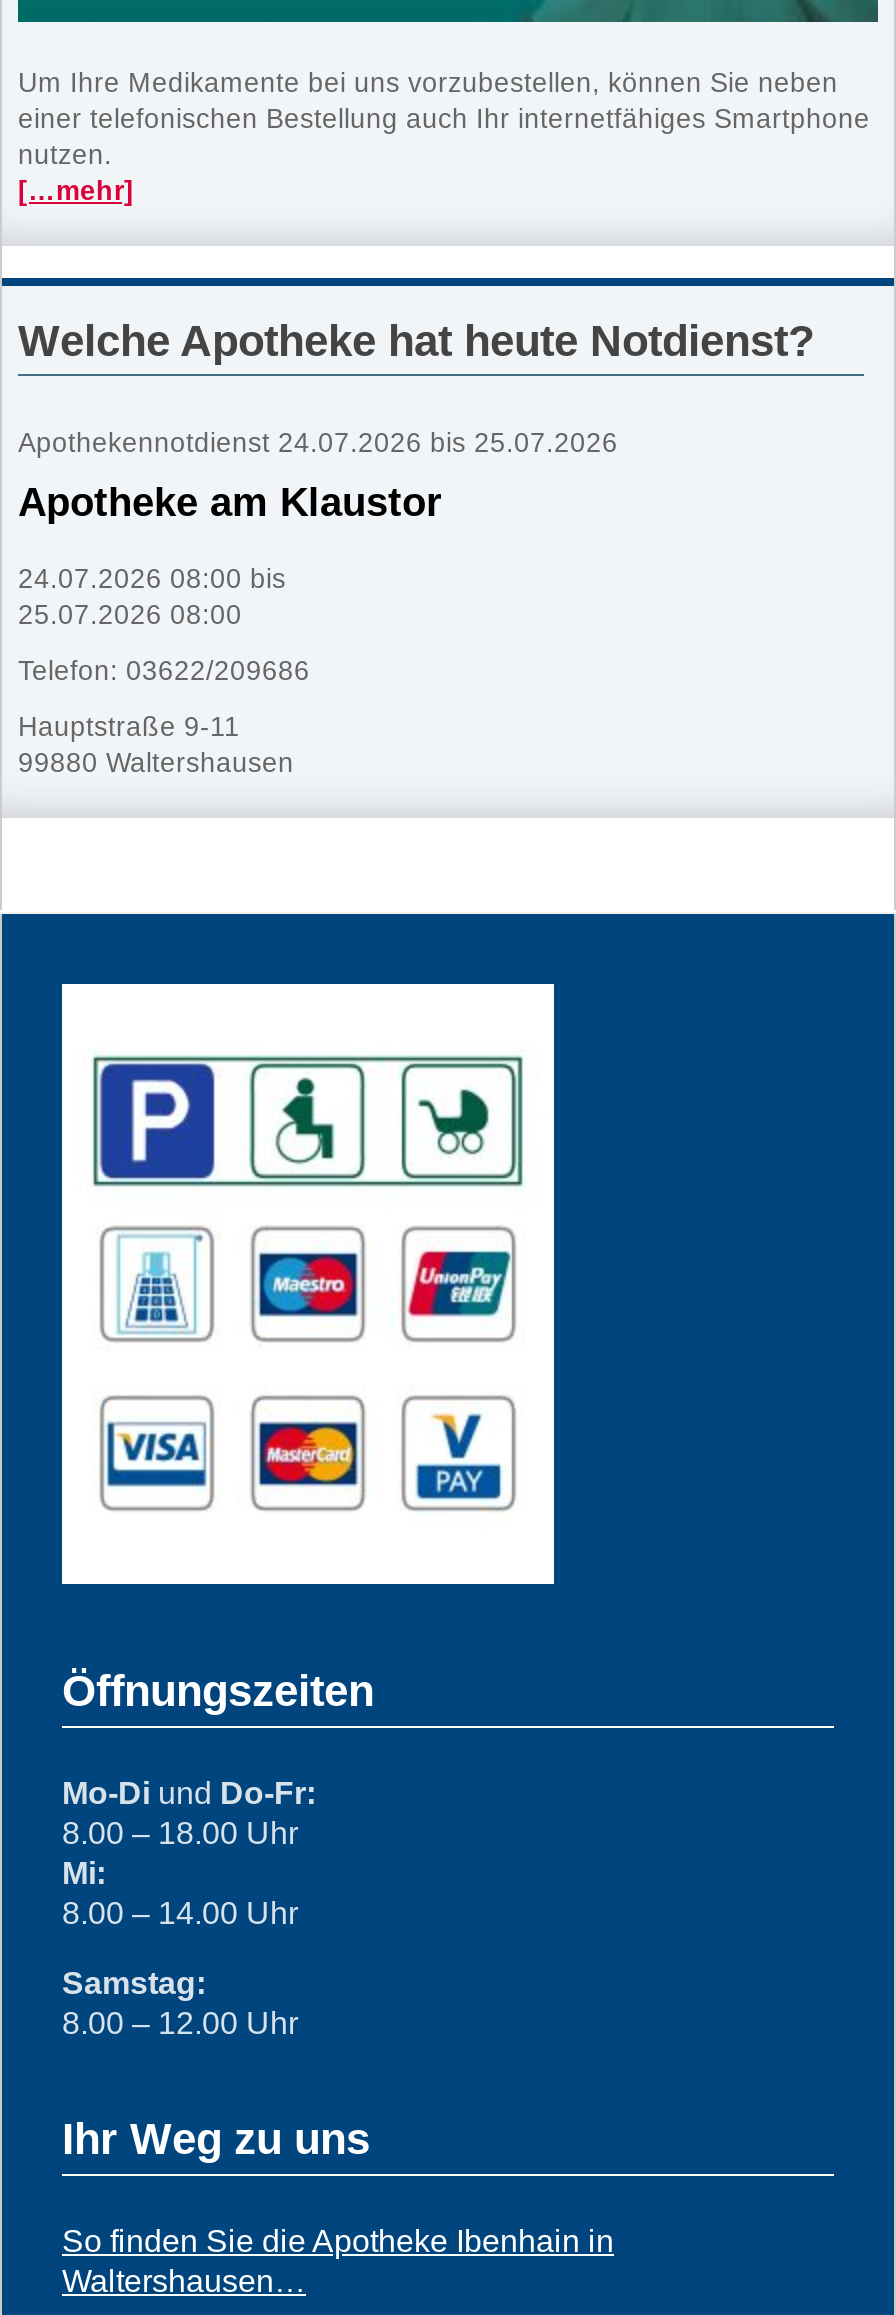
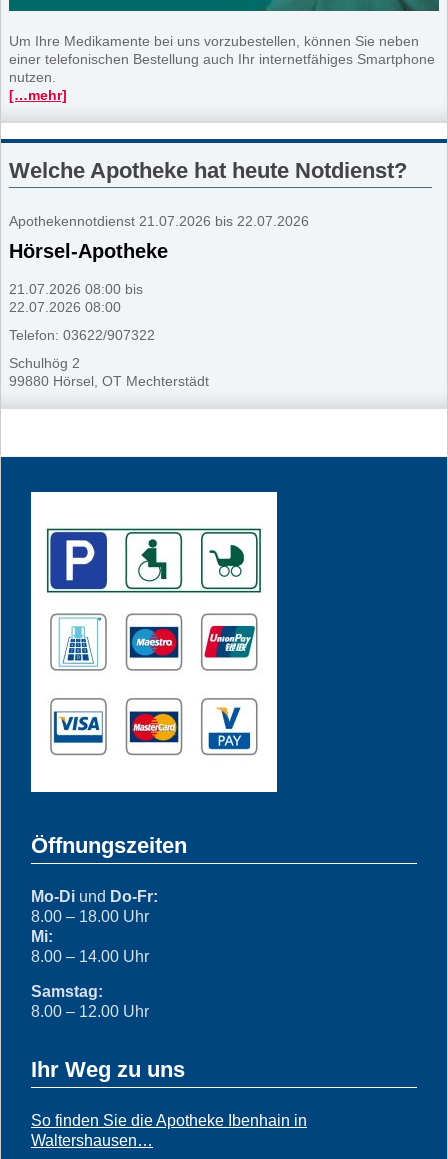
[18,429,618,459] Apothekennotdienst 24.07.2026 bis 25.07.2026 -> [9,214,309,229] Apothekennotdienst 21.07.2026 bis 22.07.2026
[18,481,442,525] Apotheke am Klaustor -> [9,240,168,262] Hörsel-Apotheke
[18,565,286,631] 24.07.2026 08:00 bis | 25.07.2026 08:00 -> [9,282,143,315] 21.07.2026 08:00 bis | 22.07.2026 08:00
[18,657,310,687] Telefon: 03622/209686 -> [9,328,155,343] Telefon: 03622/907322
[18,713,294,779] Hauptstraße 9-11 | 99880 Waltershausen -> [9,356,209,389] Schulhög 2 | 99880 Hörsel, OT Mechterstädt

